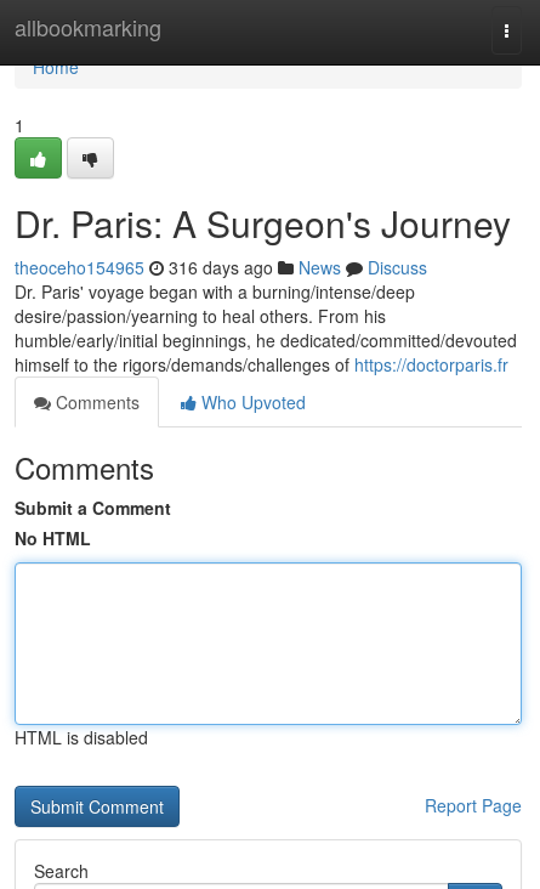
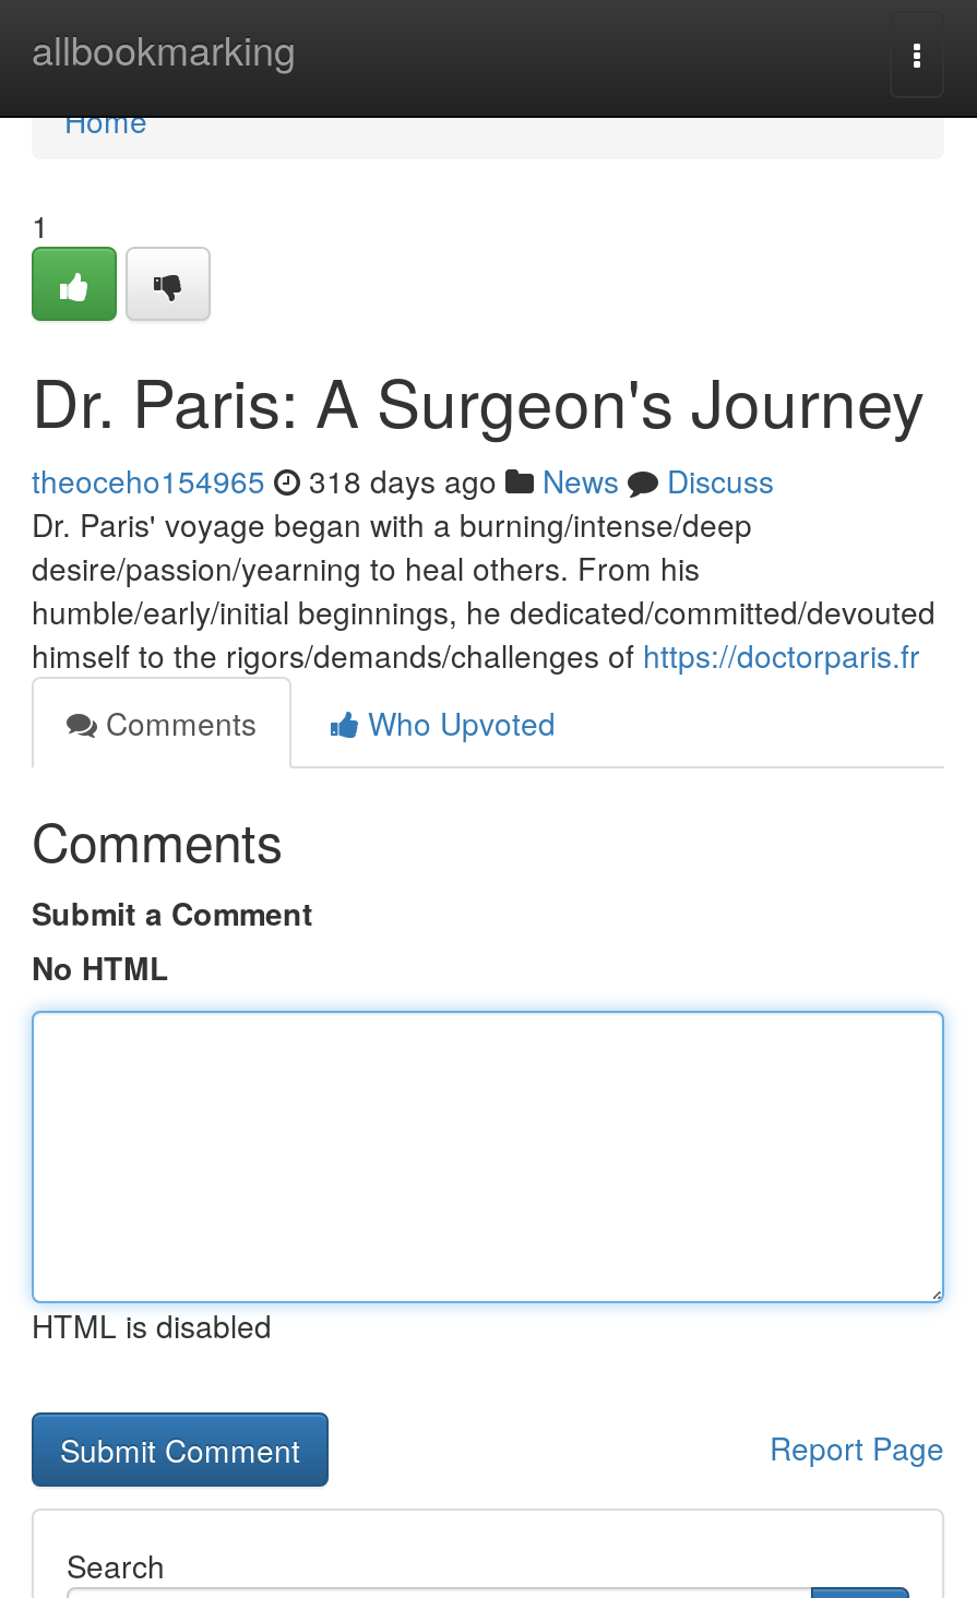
[15,255,427,279] theoceho154965 316 days ago News Discuss -> [32,458,774,502] theoceho154965 318 days ago News Discuss

